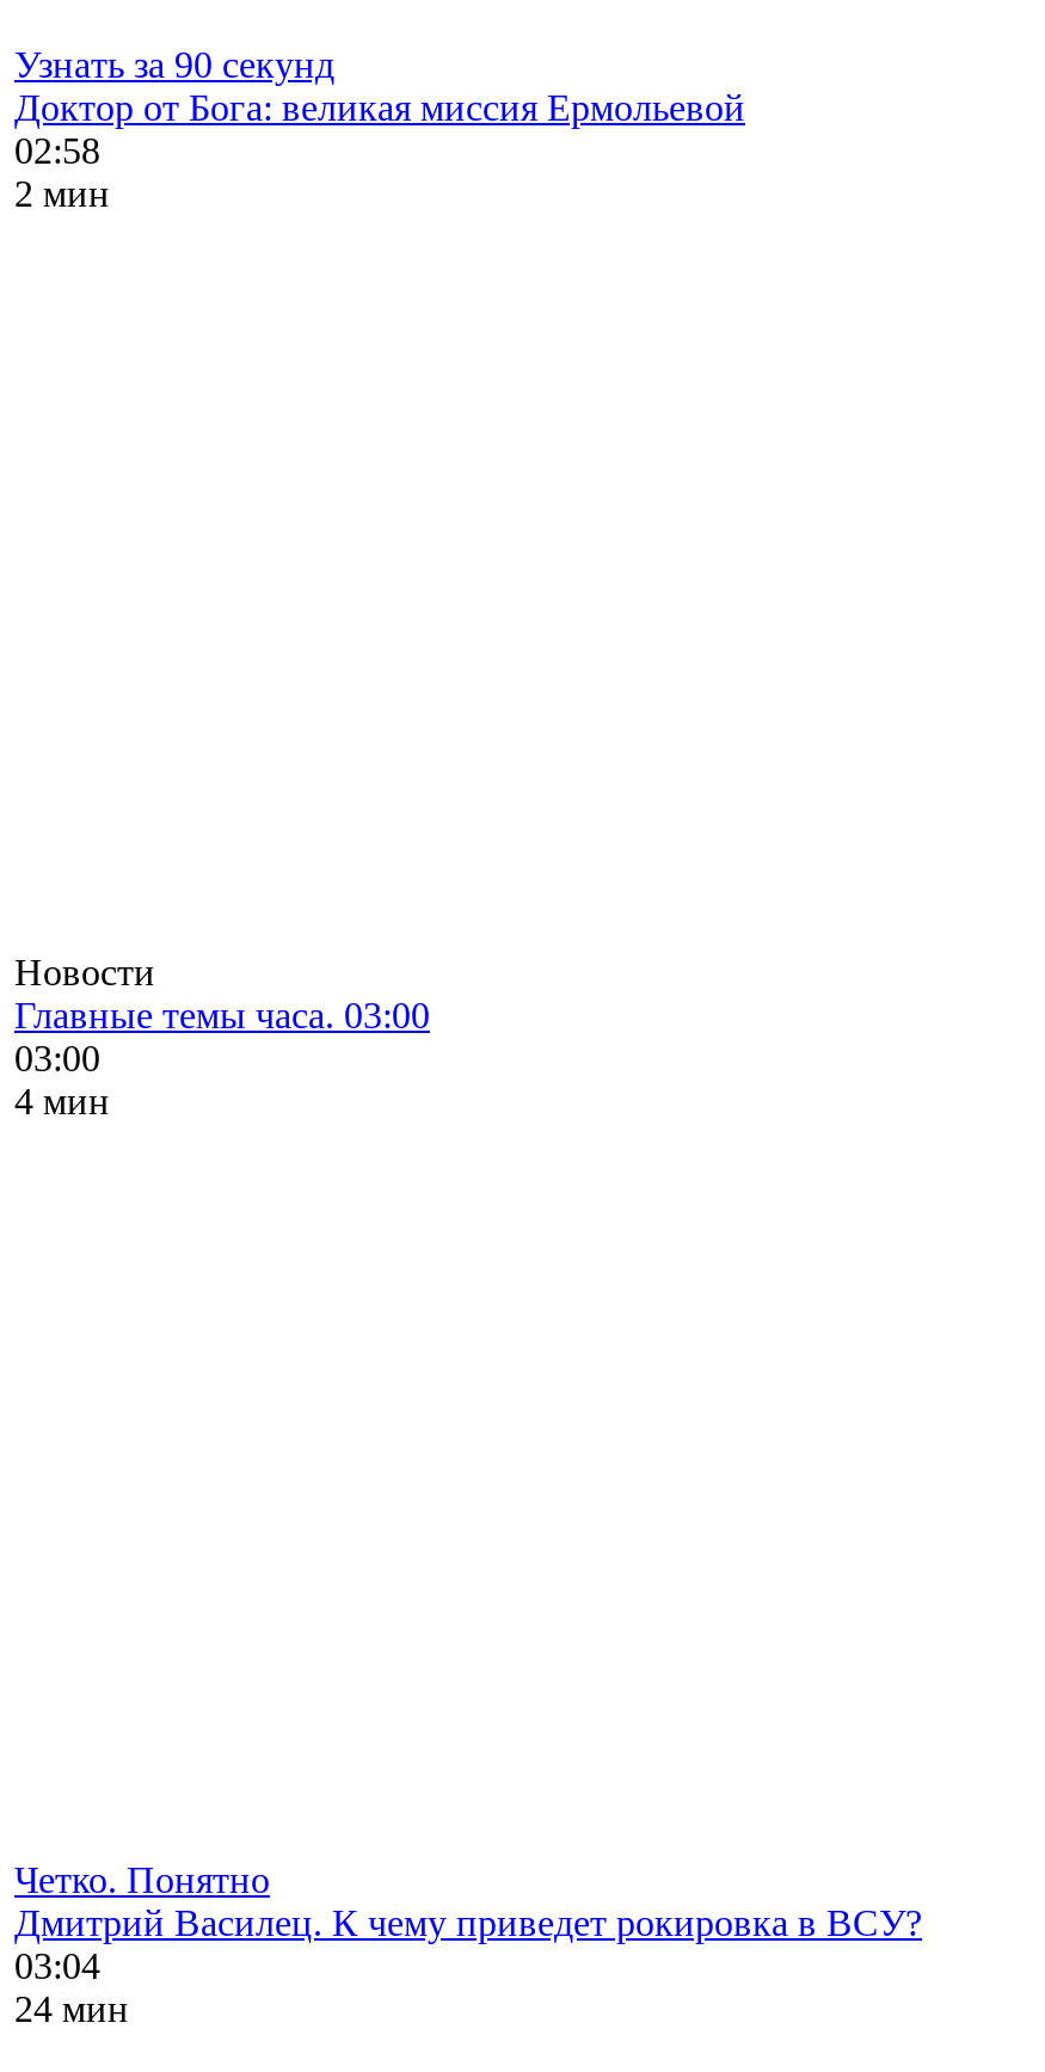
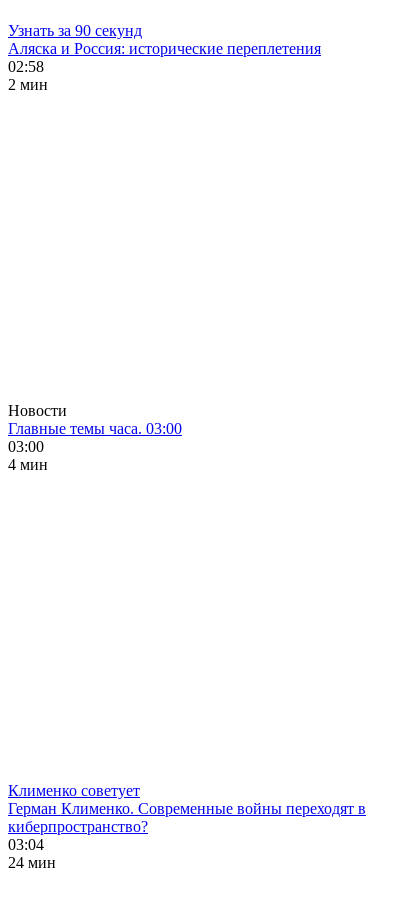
[14,87,745,128] Доктор от Бога: великая миссия Ермольевой -> [8,40,321,57] Аляска и Россия: исторические переплетения
[14,1859,922,1943] Четко. Понятно | Дмитрий Василец. К чему приведет рокировка в ВСУ? -> [8,782,366,835] Клименко советует | Герман Клименко. Современные войны переходят в | киберпространство?

